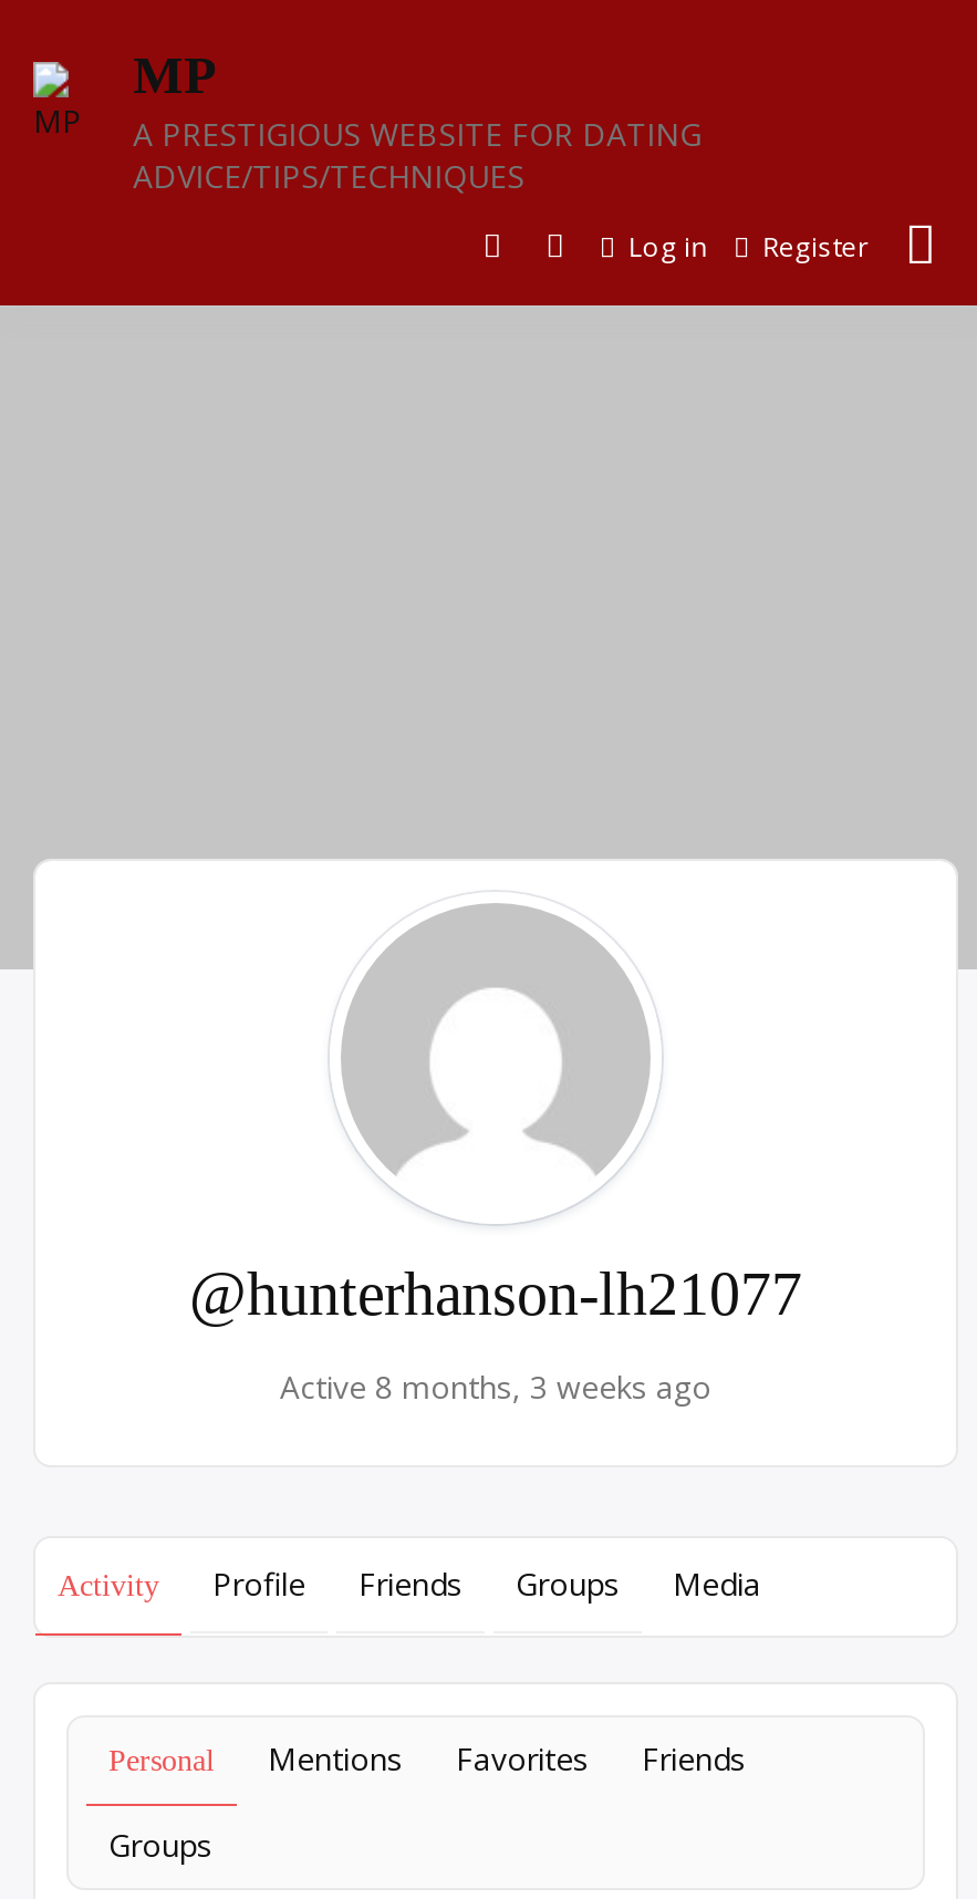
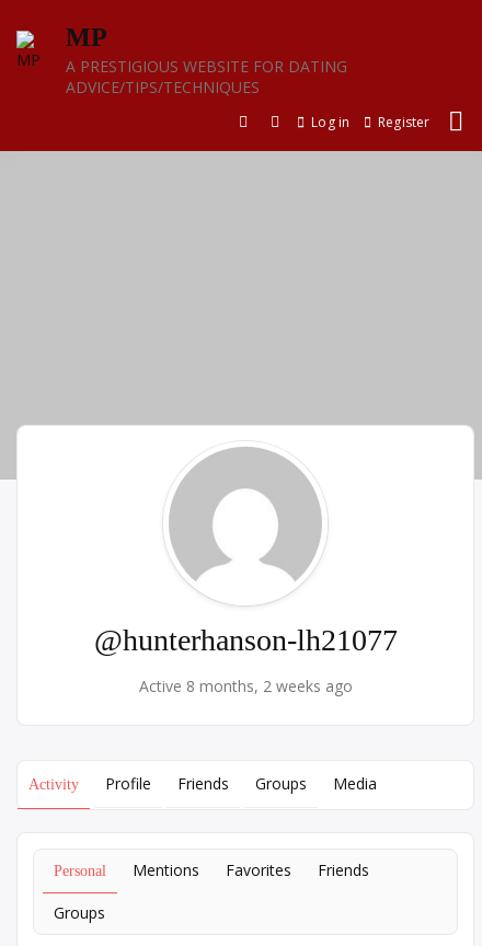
[280,1366,711,1408] Active 8 months, 3 weeks ago -> [139,676,352,696] Active 8 months, 2 weeks ago

